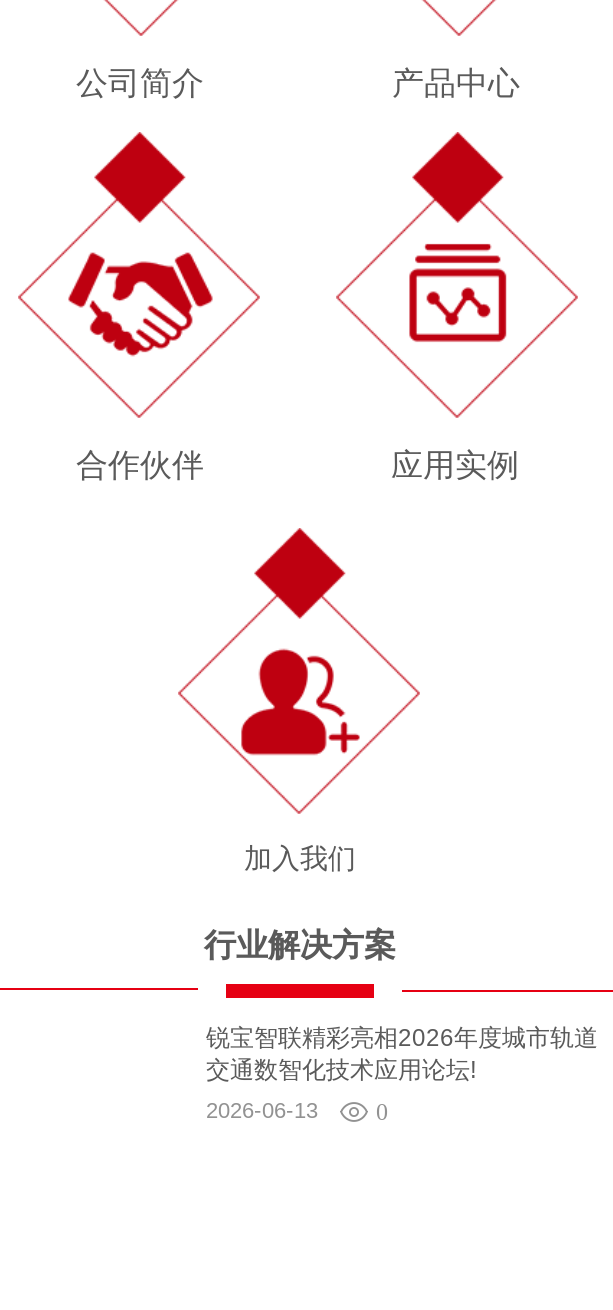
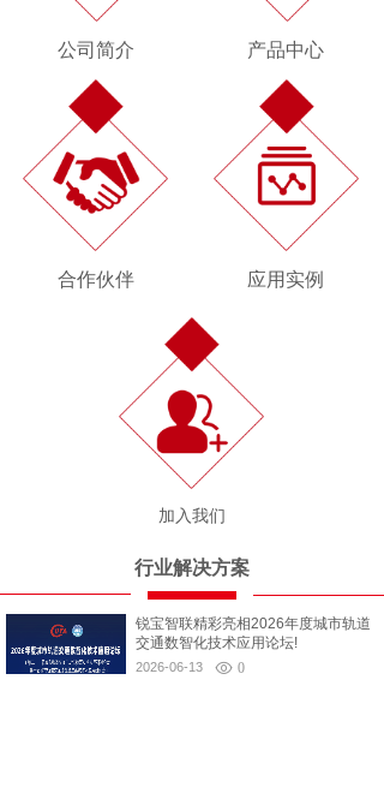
none -> [5,613,127,675] [image]

